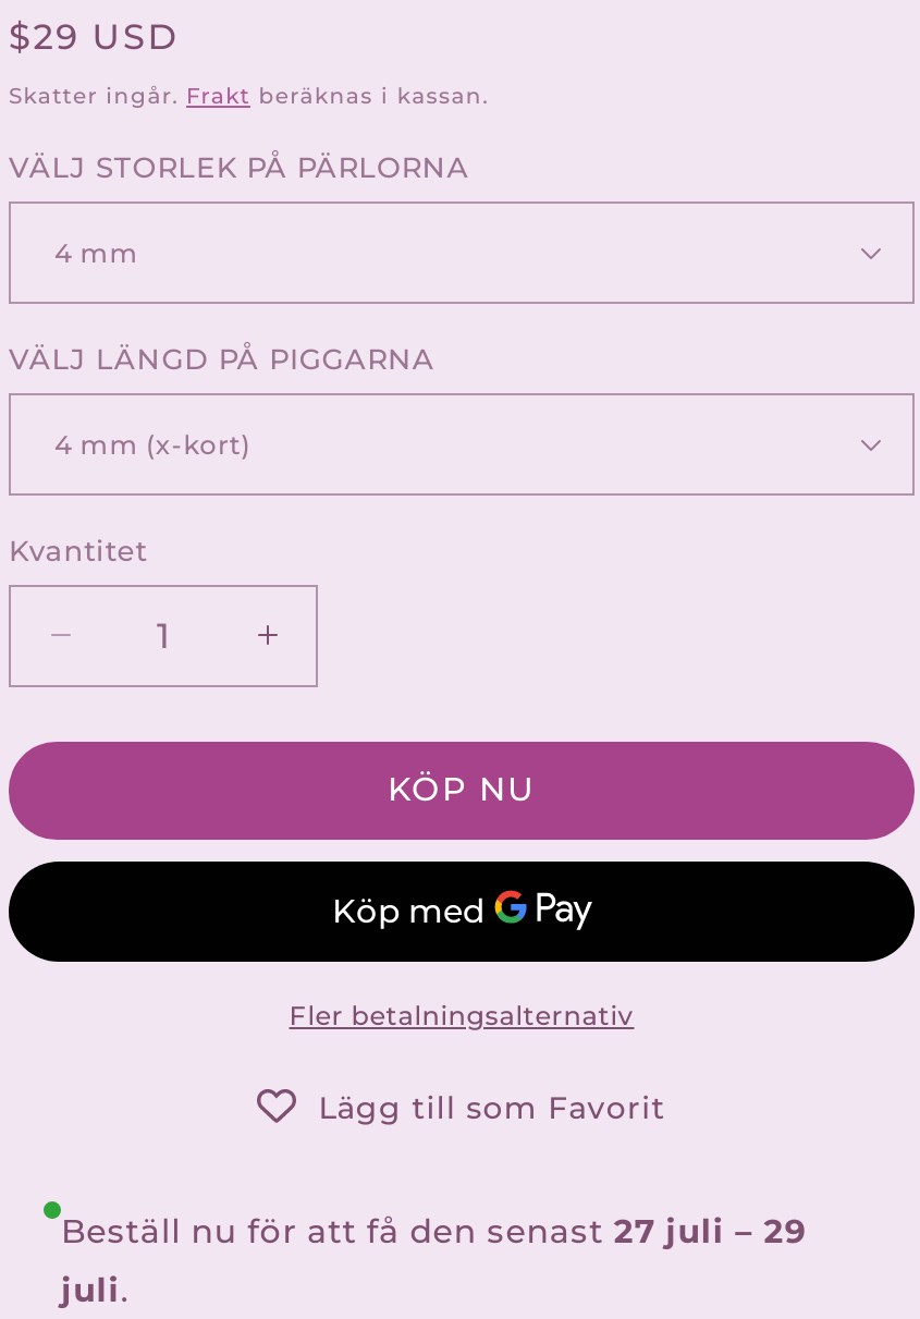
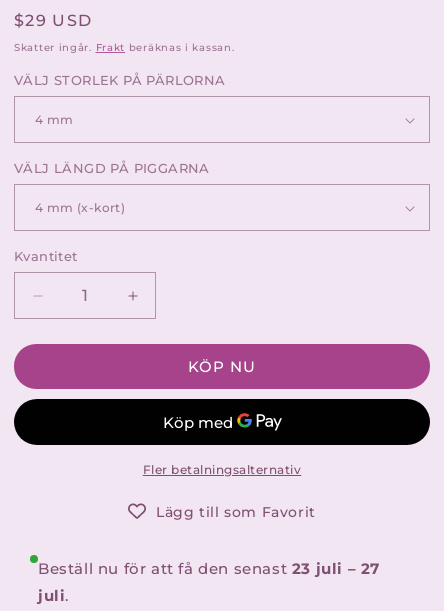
[61,1209,808,1251] Beställ nu för att få den senast 27 juli – 29 -> [38,559,380,578] Beställ nu för att få den senast 23 juli – 27

